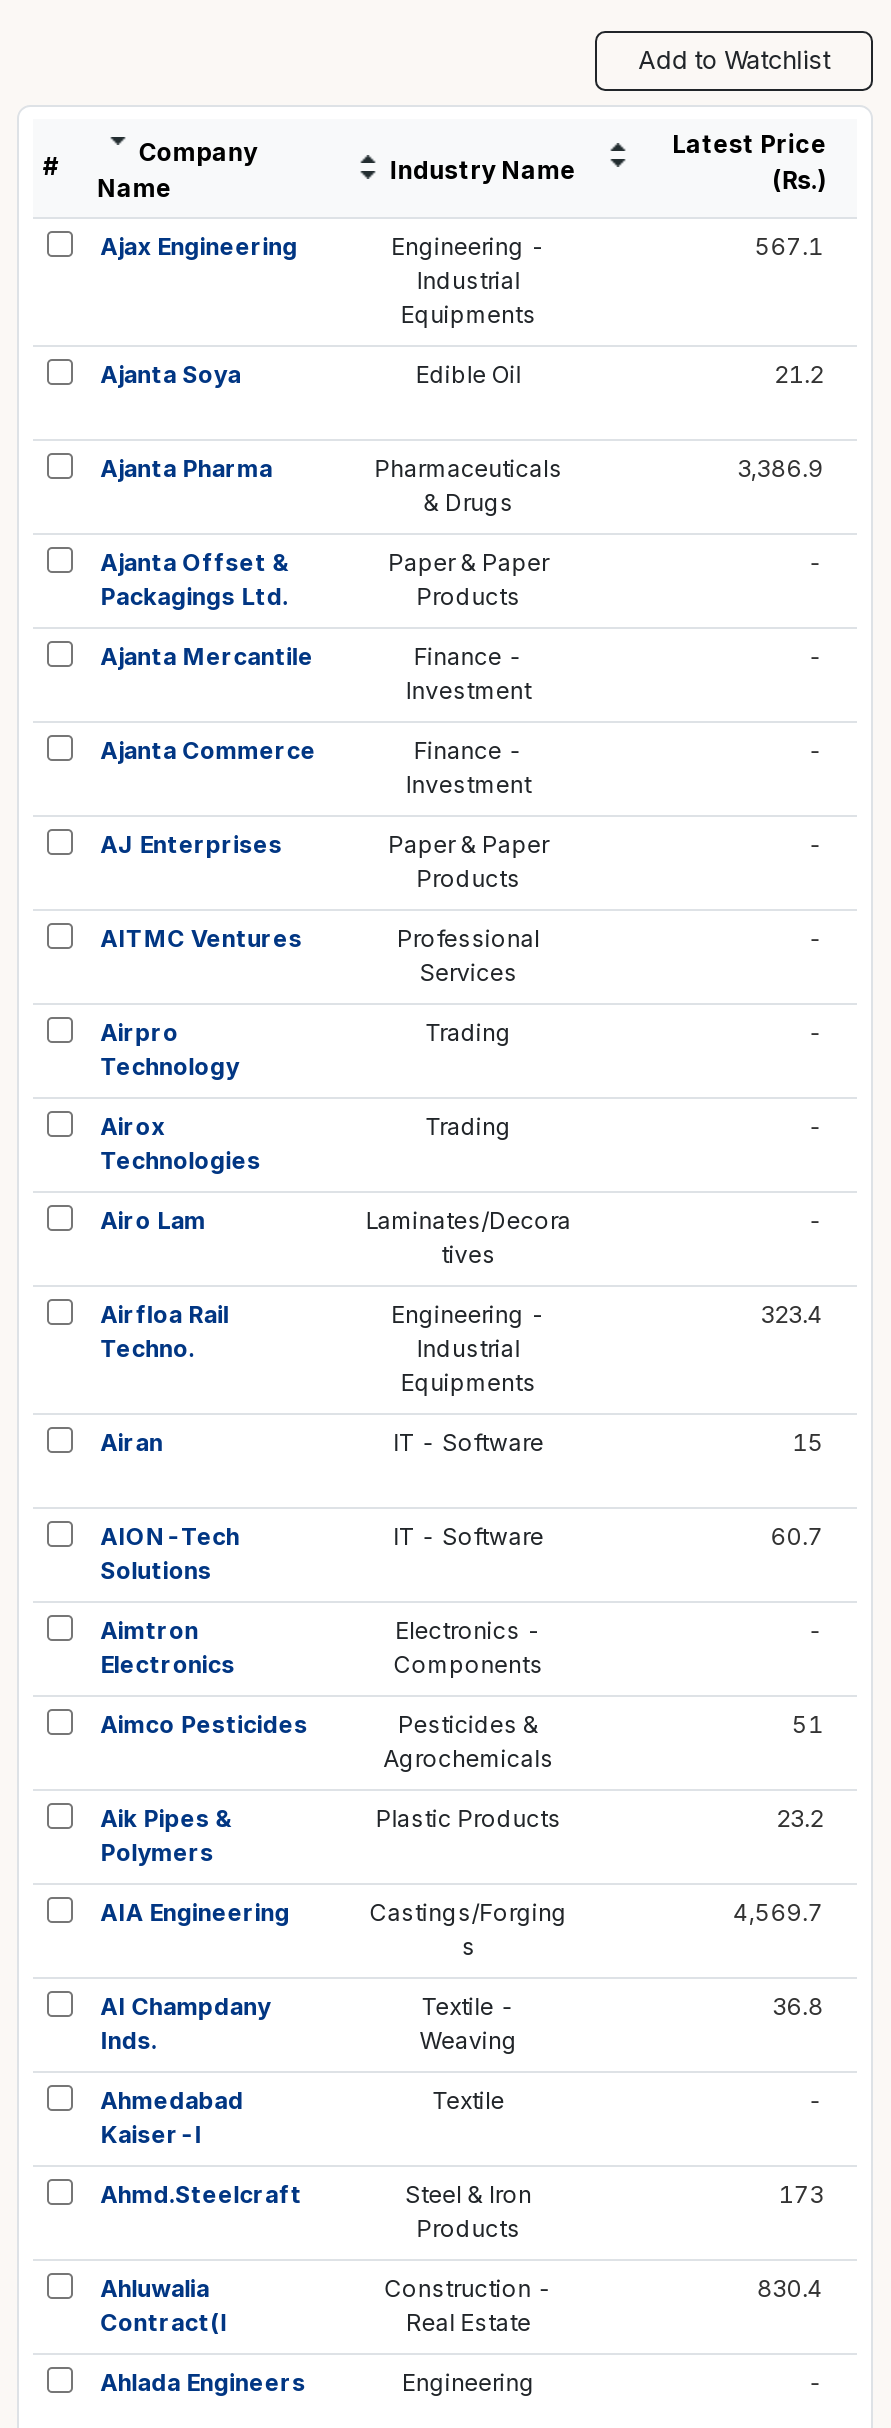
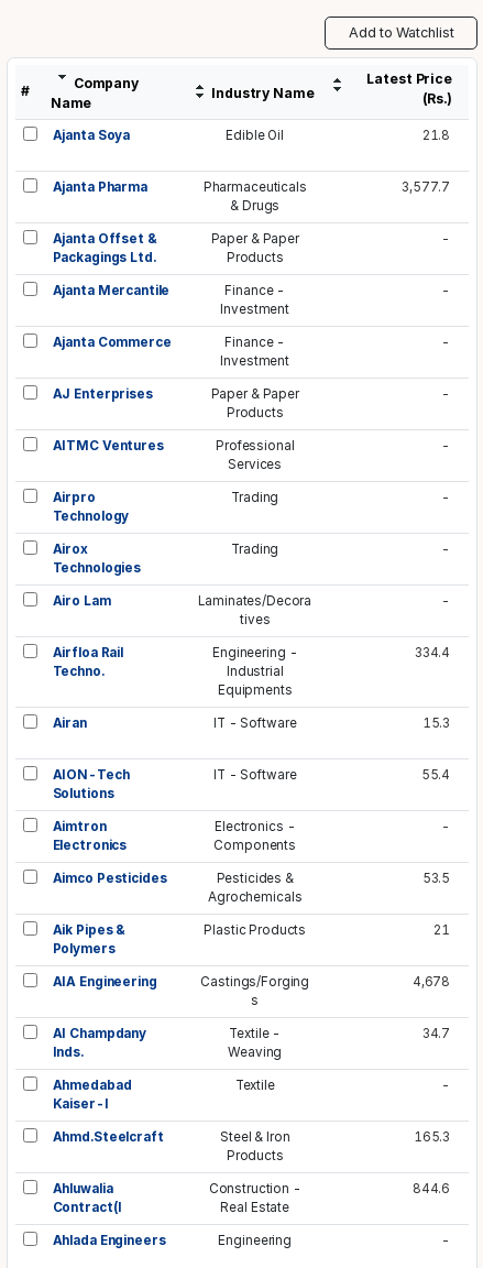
[100,234,546,330] Ajax Engineering | Engineering - | Industrial | Equipments -> none
[755,234,823,262] 567.1 -> none
[774,362,823,390] 21.2 -> [422,128,450,143] 21.8
[737,456,823,484] 3,386.9 -> [402,180,450,195] 3,577.7
[761,1302,823,1330] 323.4 -> [415,645,450,661] 334.4
[792,1430,823,1458] 15 -> [422,716,450,731] 15.3
[770,1524,823,1552] 60.7 -> [421,768,450,783] 55.4
[792,1712,823,1740] 51 -> [422,871,450,886] 53.5
[776,1806,823,1834] 23.2 -> [434,923,450,938] 21
[733,1900,823,1928] 4,569.7 -> [412,974,450,990] 4,678
[772,1994,823,2022] 36.8 -> [422,1026,450,1042] 34.7
[778,2182,823,2210] 173 -> [413,1130,450,1145] 165.3
[757,2276,823,2304] 830.4 -> [412,1181,450,1197] 844.6

